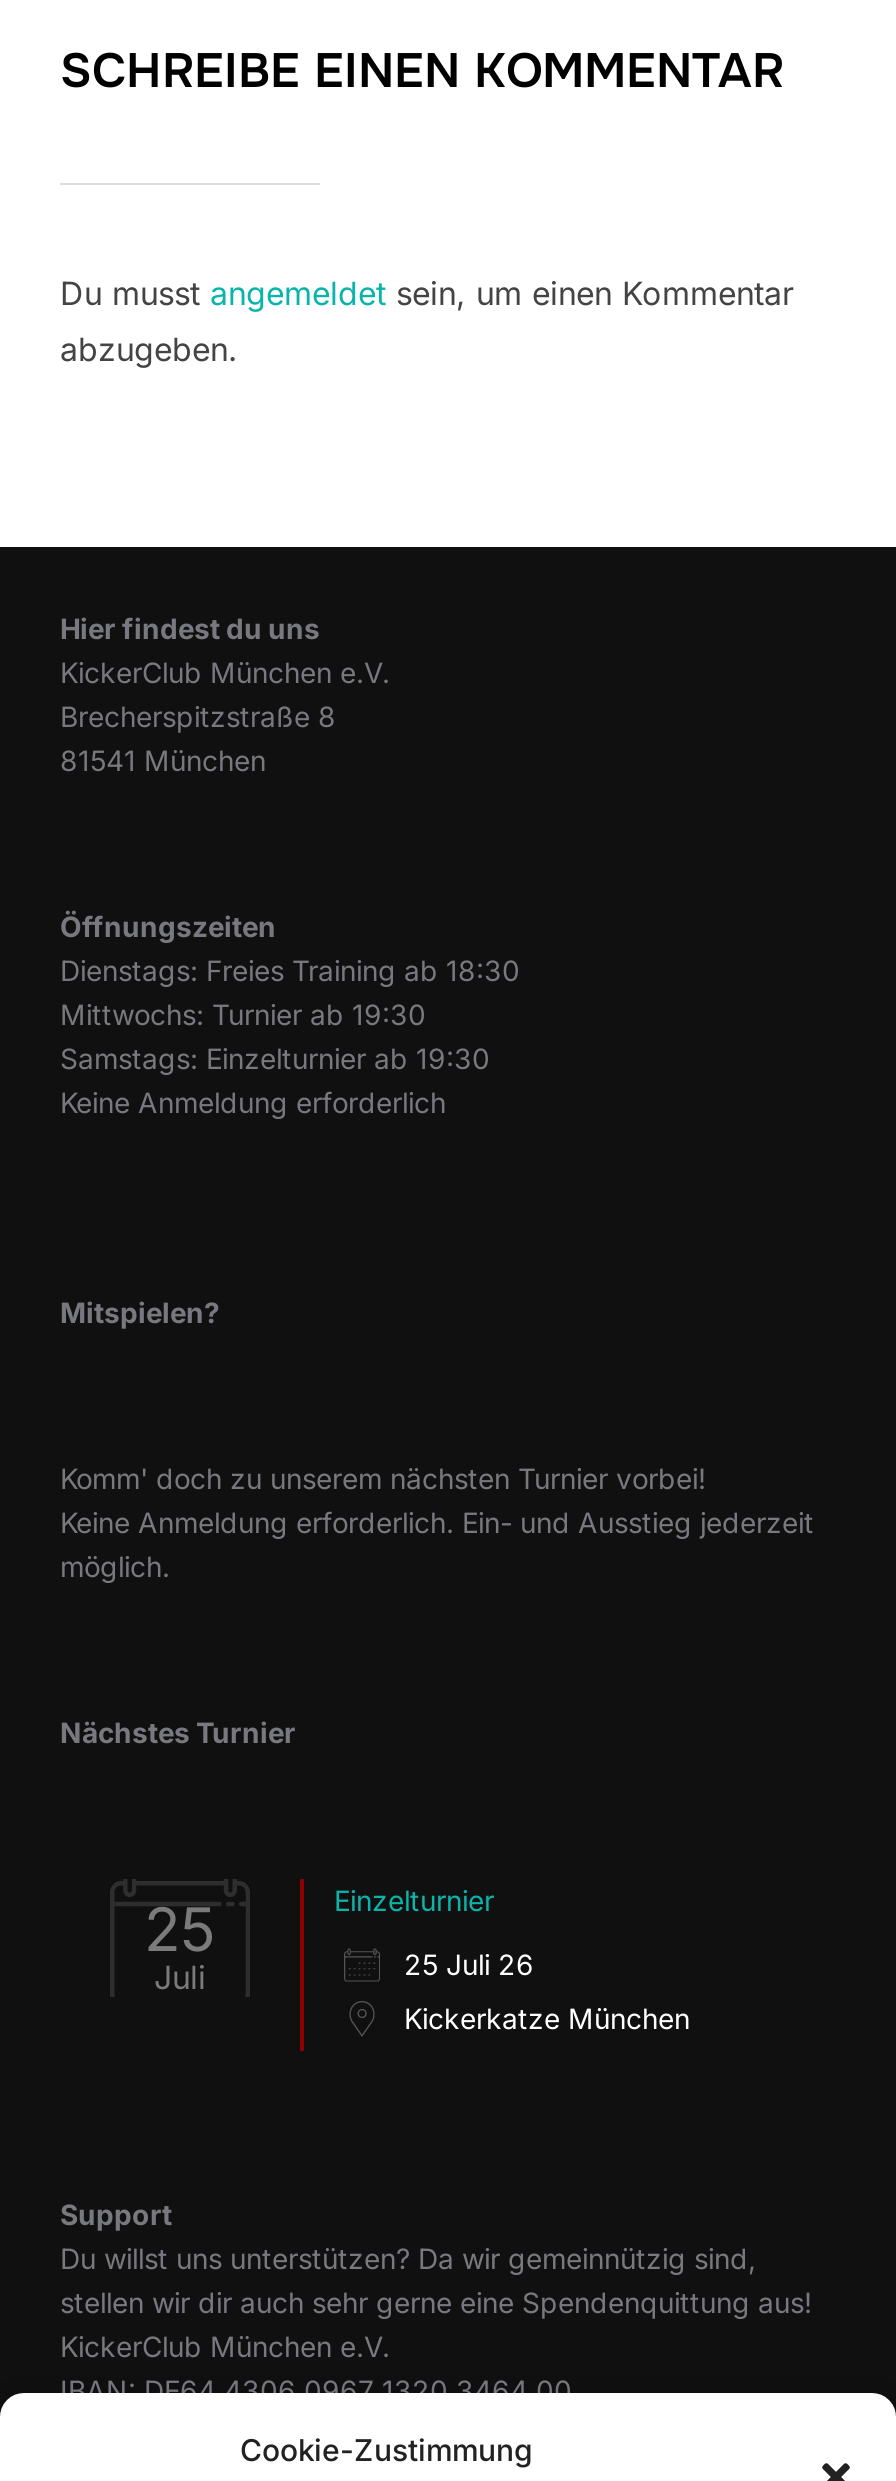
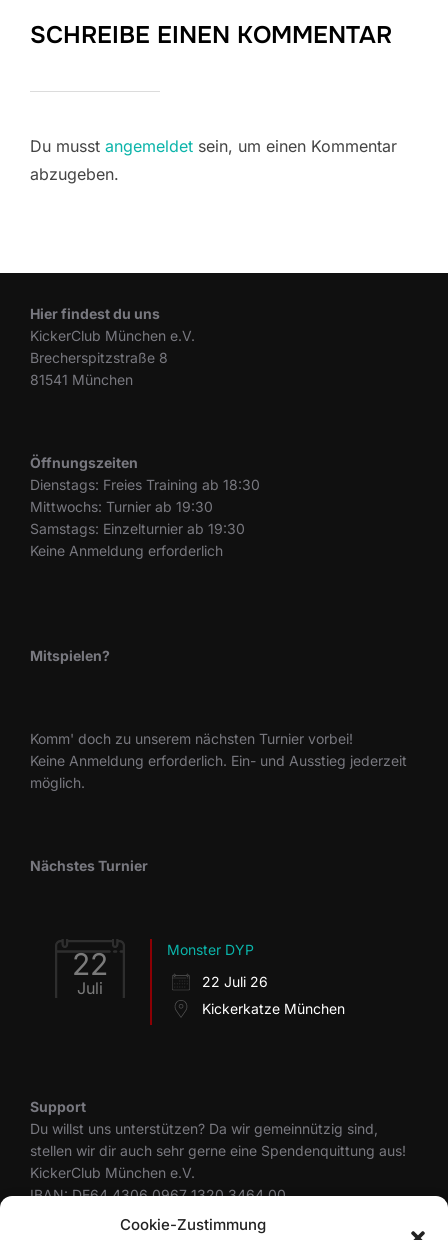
[144,1894,216,1966] 25 -> [72,946,108,982] 22
[334,1883,494,1917] Einzelturnier -> [167,941,254,958] Monster DYP
[404,1947,534,1981] 25 Juli 26 -> [202,973,268,990] 22 Juli 26

